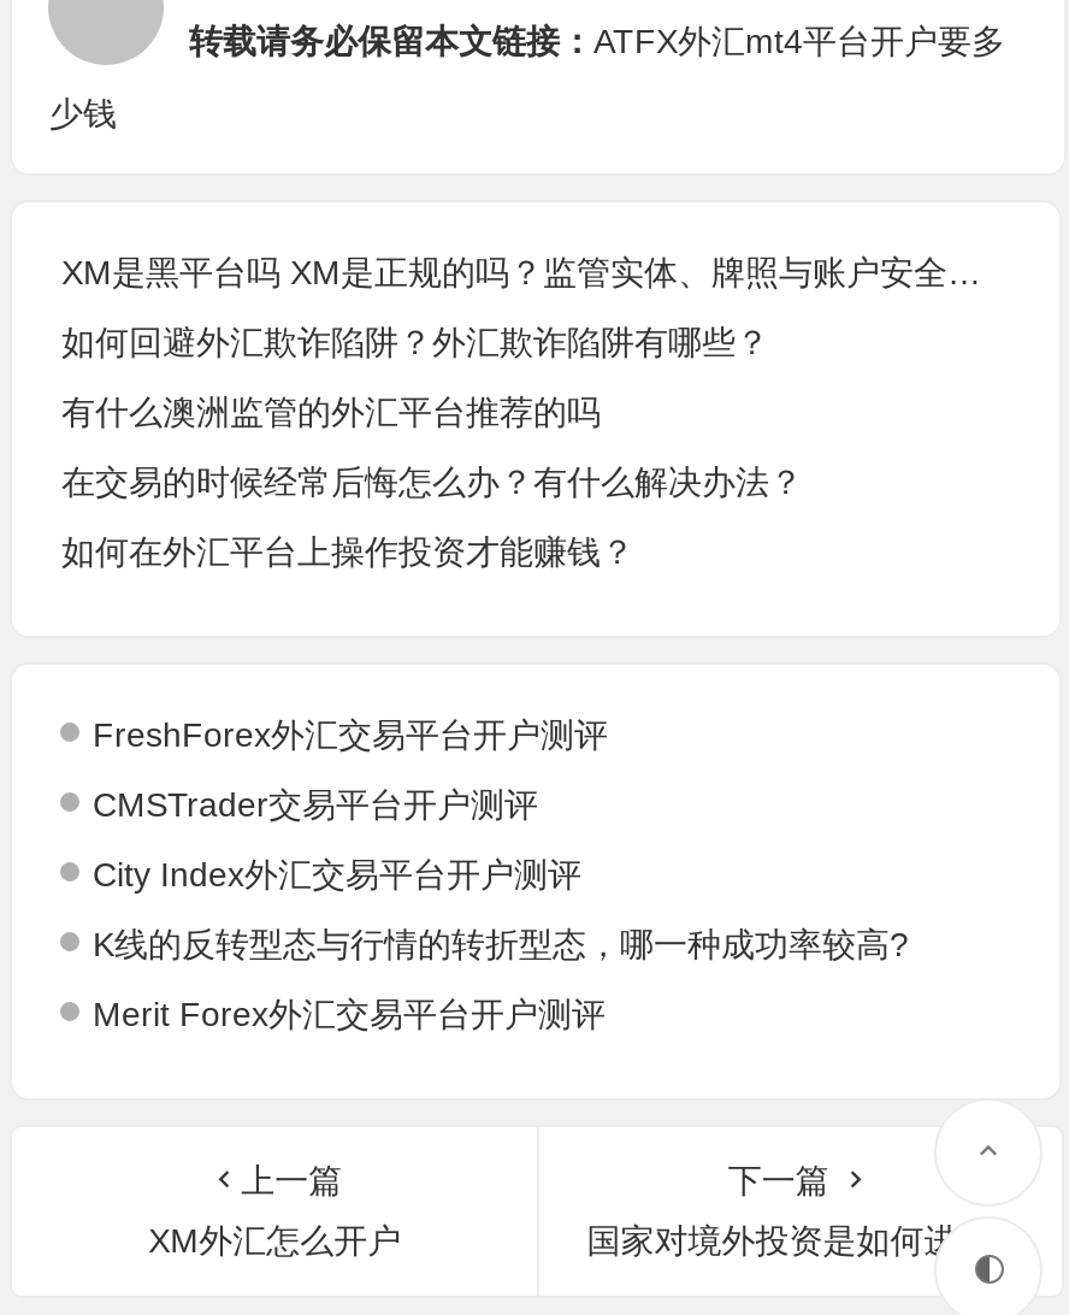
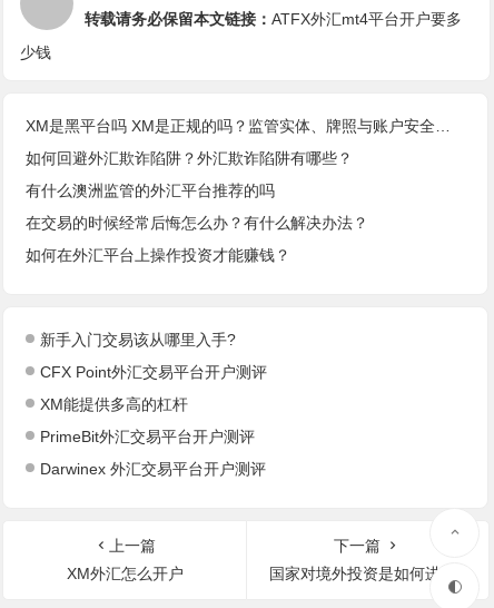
[93,714,608,753] FreshForex外汇交易平台开户测评 -> [41,330,236,348] 新手入门交易该从哪里入手?
[93,784,538,822] CMSTrader交易平台开户测评 -> [41,362,268,380] CFX Point外汇交易平台开户测评
[93,854,581,892] City Index外汇交易平台开户测评 -> [41,395,189,413] XM能提供多高的杠杆
[93,924,909,962] K线的反转型态与行情的转折型态，哪一种成功率较高? -> [41,427,255,445] PrimeBit外汇交易平台开户测评
[93,993,606,1032] Merit Forex外汇交易平台开户测评 -> [41,459,266,477] Darwinex 外汇交易平台开户测评

